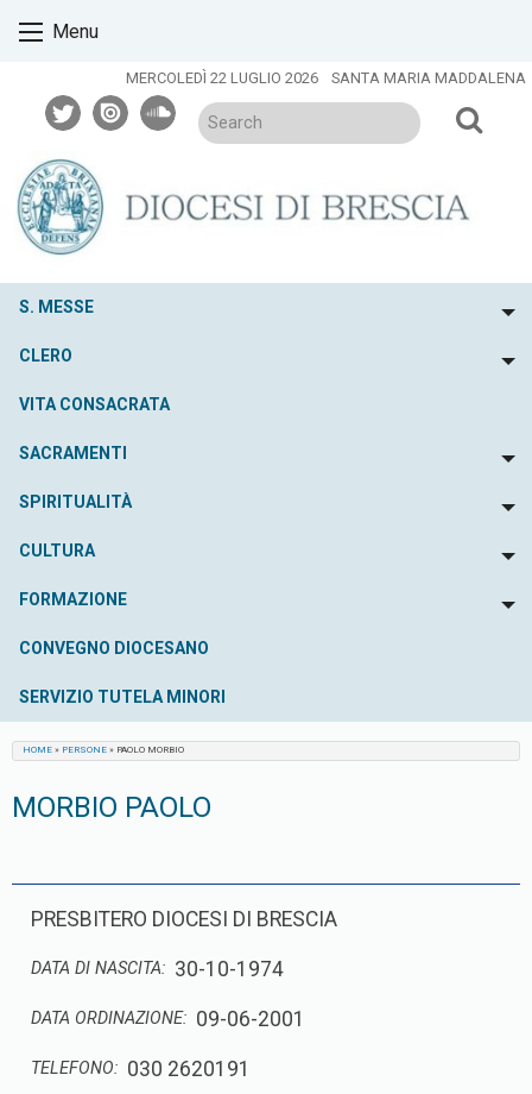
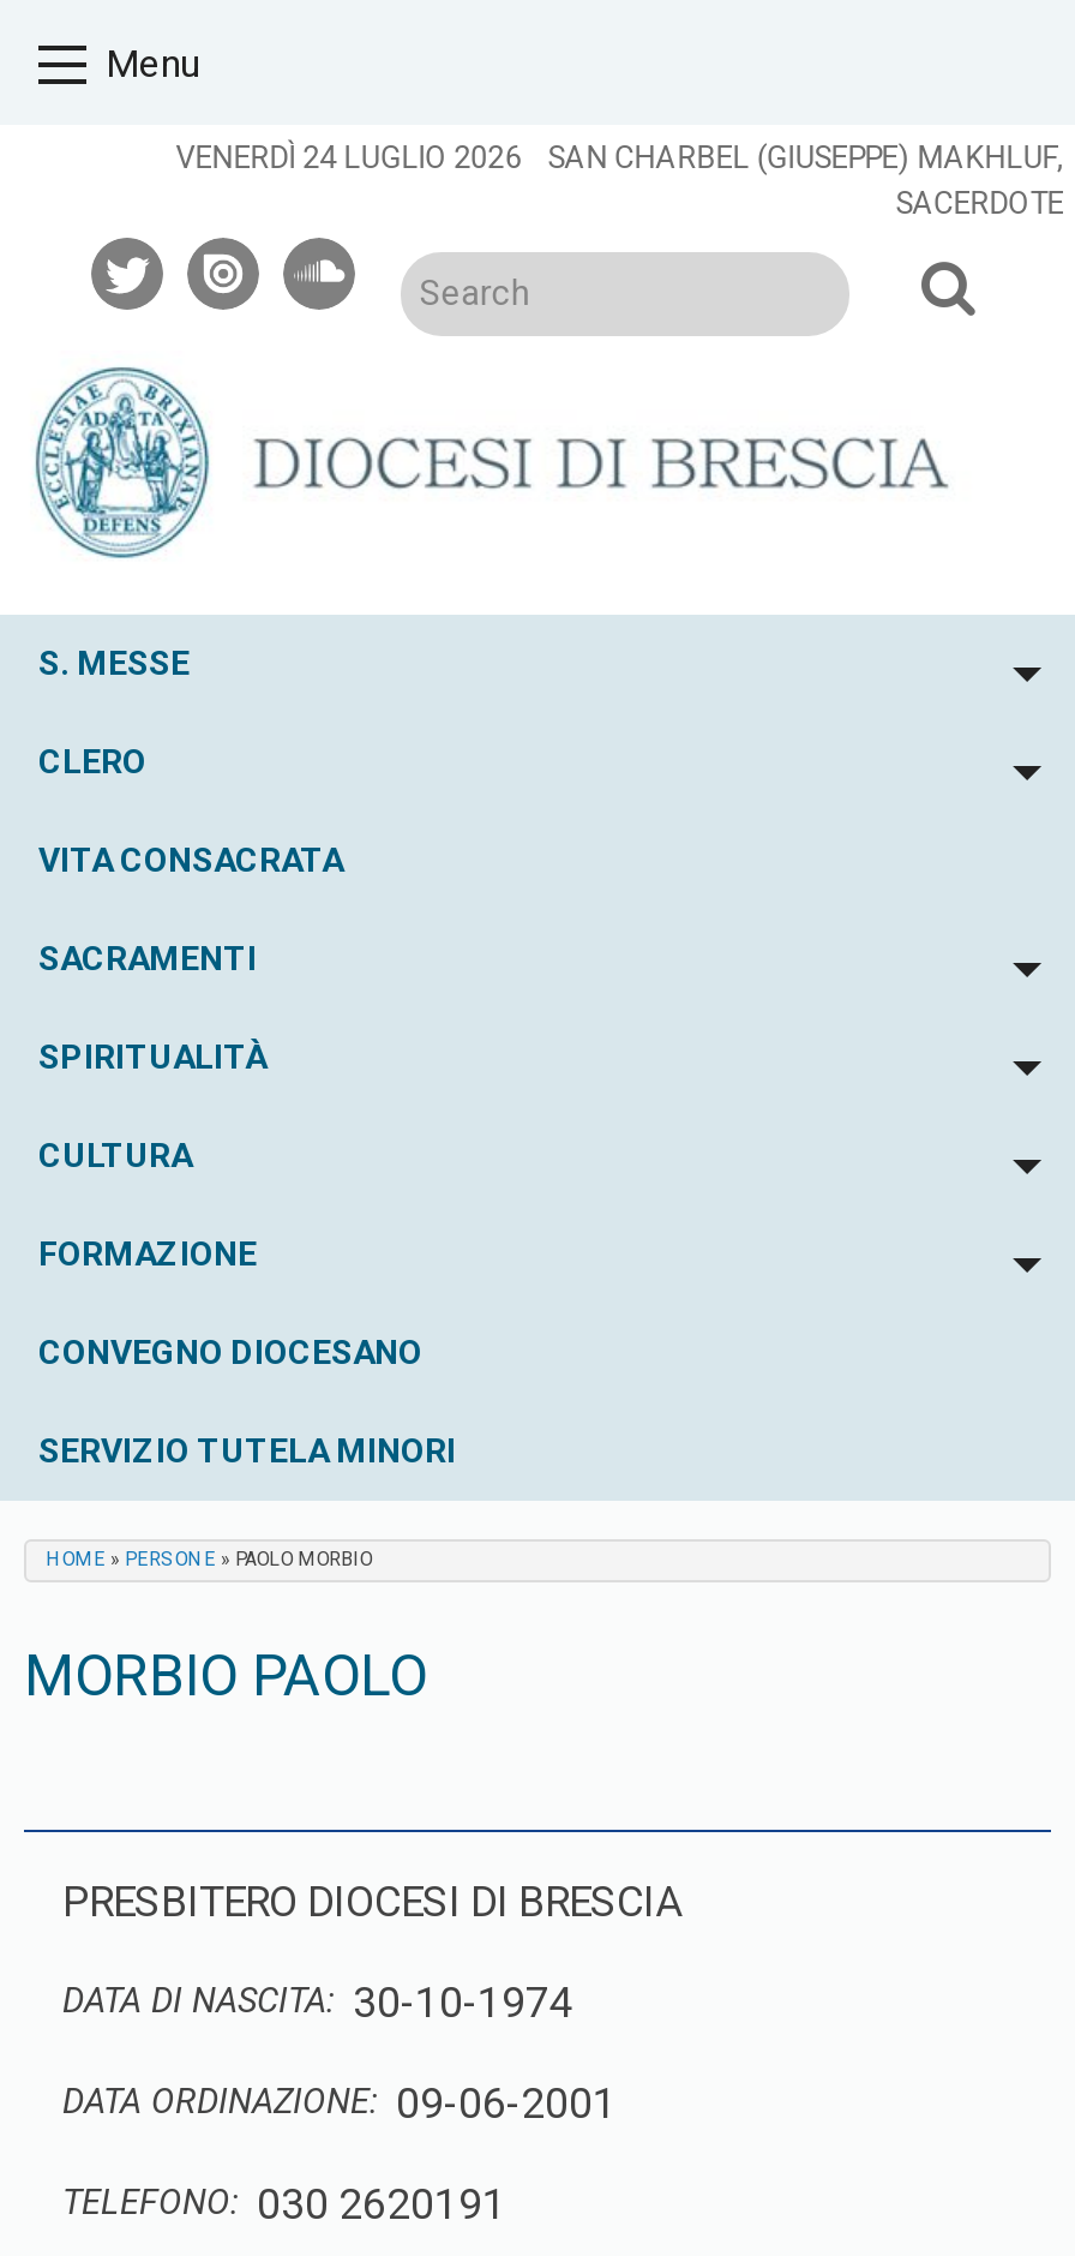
[126,69,526,87] MERCOLEDÌ 22 LUGLIO 2026 SANTA MARIA MADDALENA -> [176,140,1063,222] VENERDÌ 24 LUGLIO 2026 SAN CHARBEL (GIUSEPPE) MAKHLUF, | SACERDOTE

